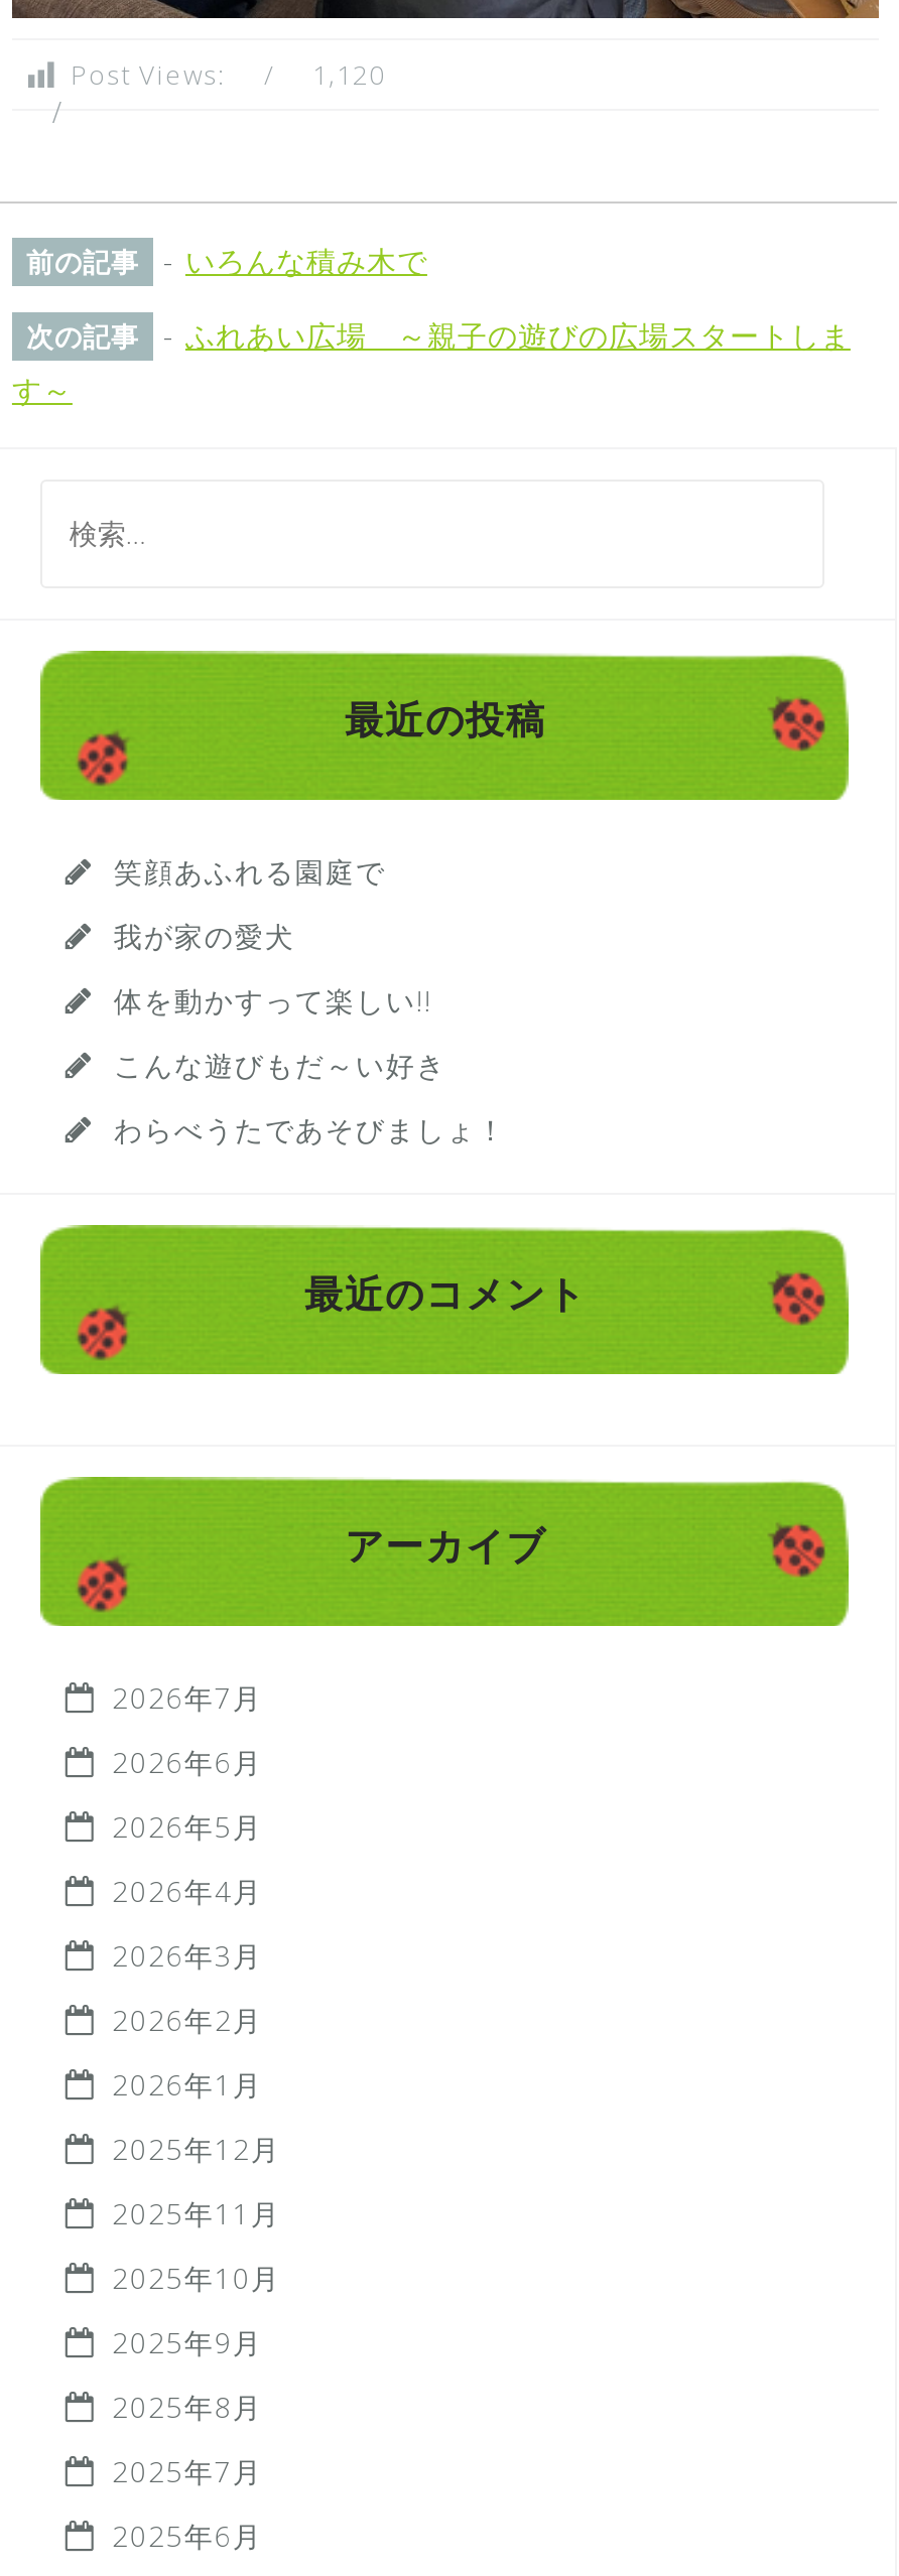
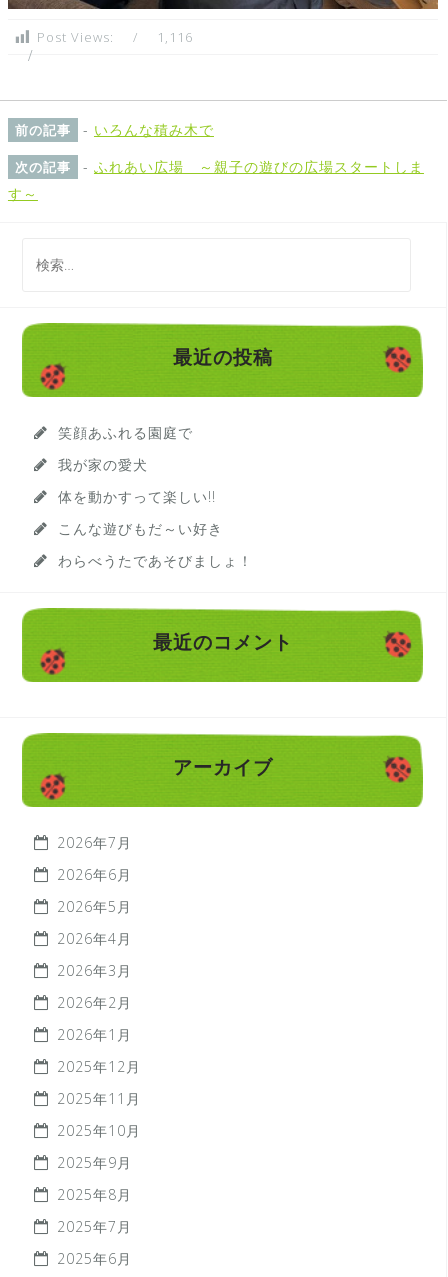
[312,57,385,93] 1,120 -> [157,28,193,46] 1,116

